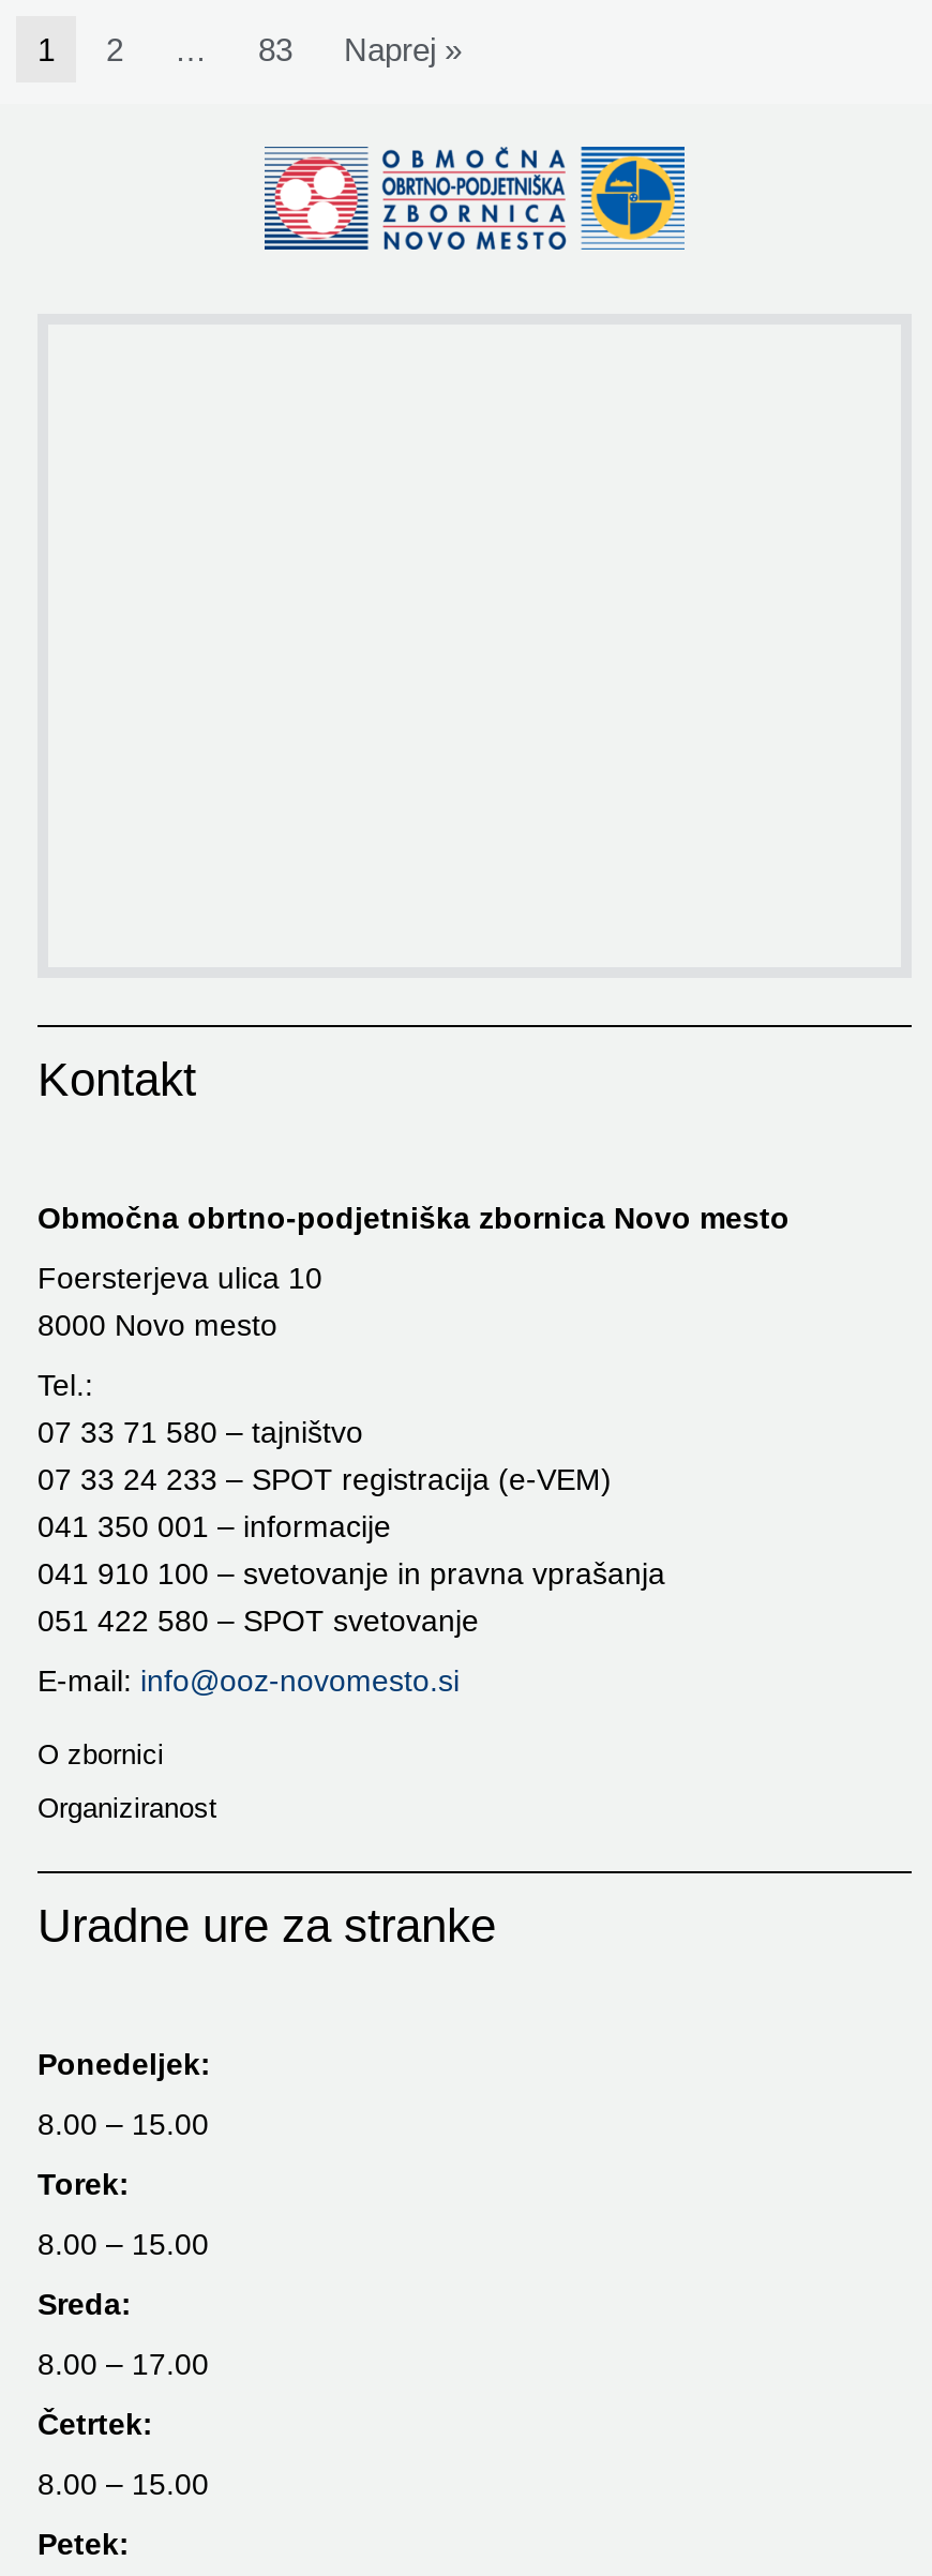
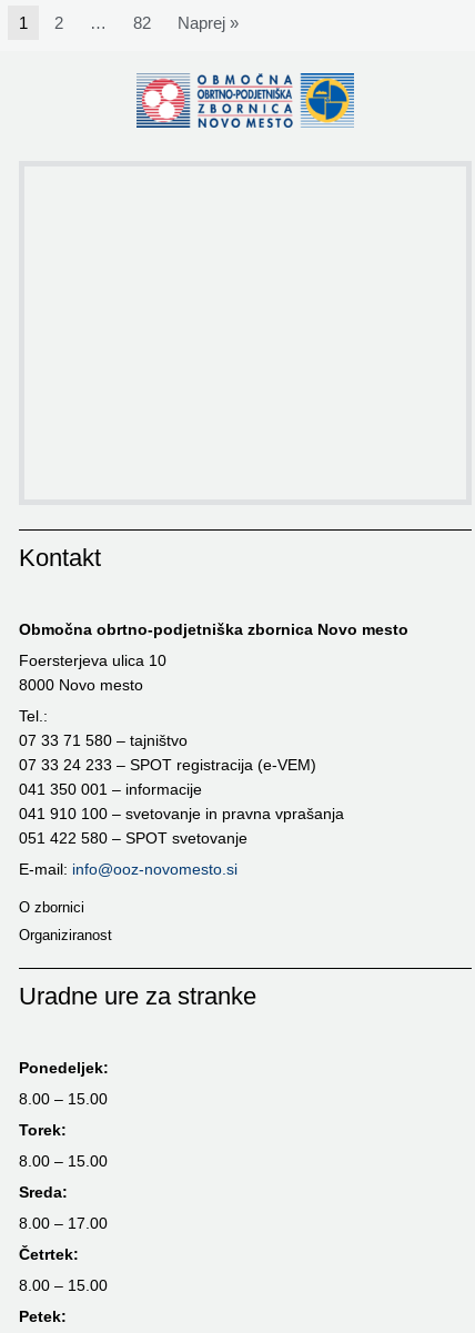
[258,31,292,68] 83 -> [133,14,151,32] 82

